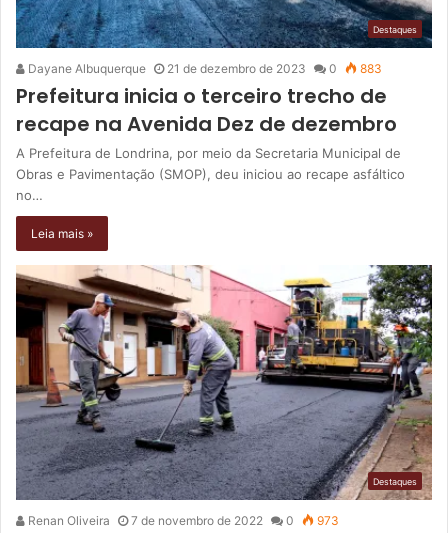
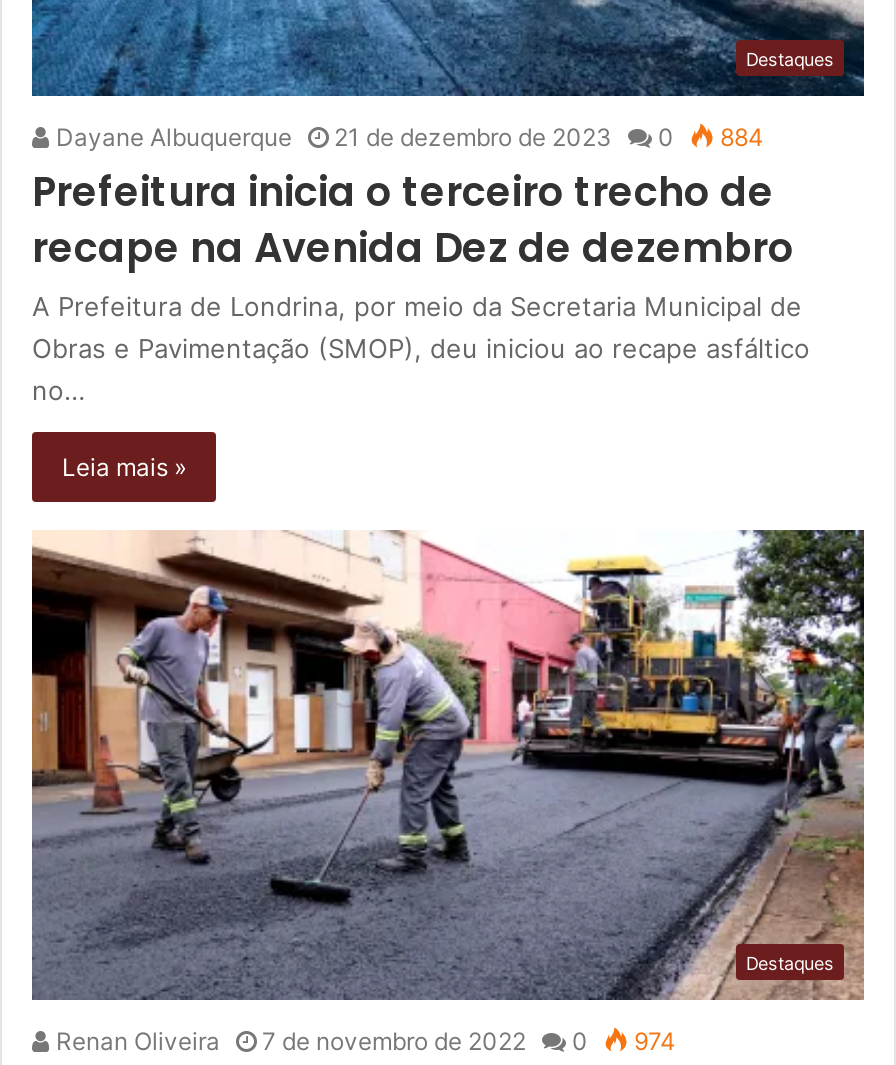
[25,61,382,76] Dayane Albuquerque 21 de dezembro de 2023 0 883 -> [50,123,764,153] Dayane Albuquerque 21 de dezembro de 2023 0 884
[25,513,339,528] Renan Oliveira 7 de novembro de 2022 0 973 -> [50,1026,676,1056] Renan Oliveira 7 de novembro de 2022 0 974

